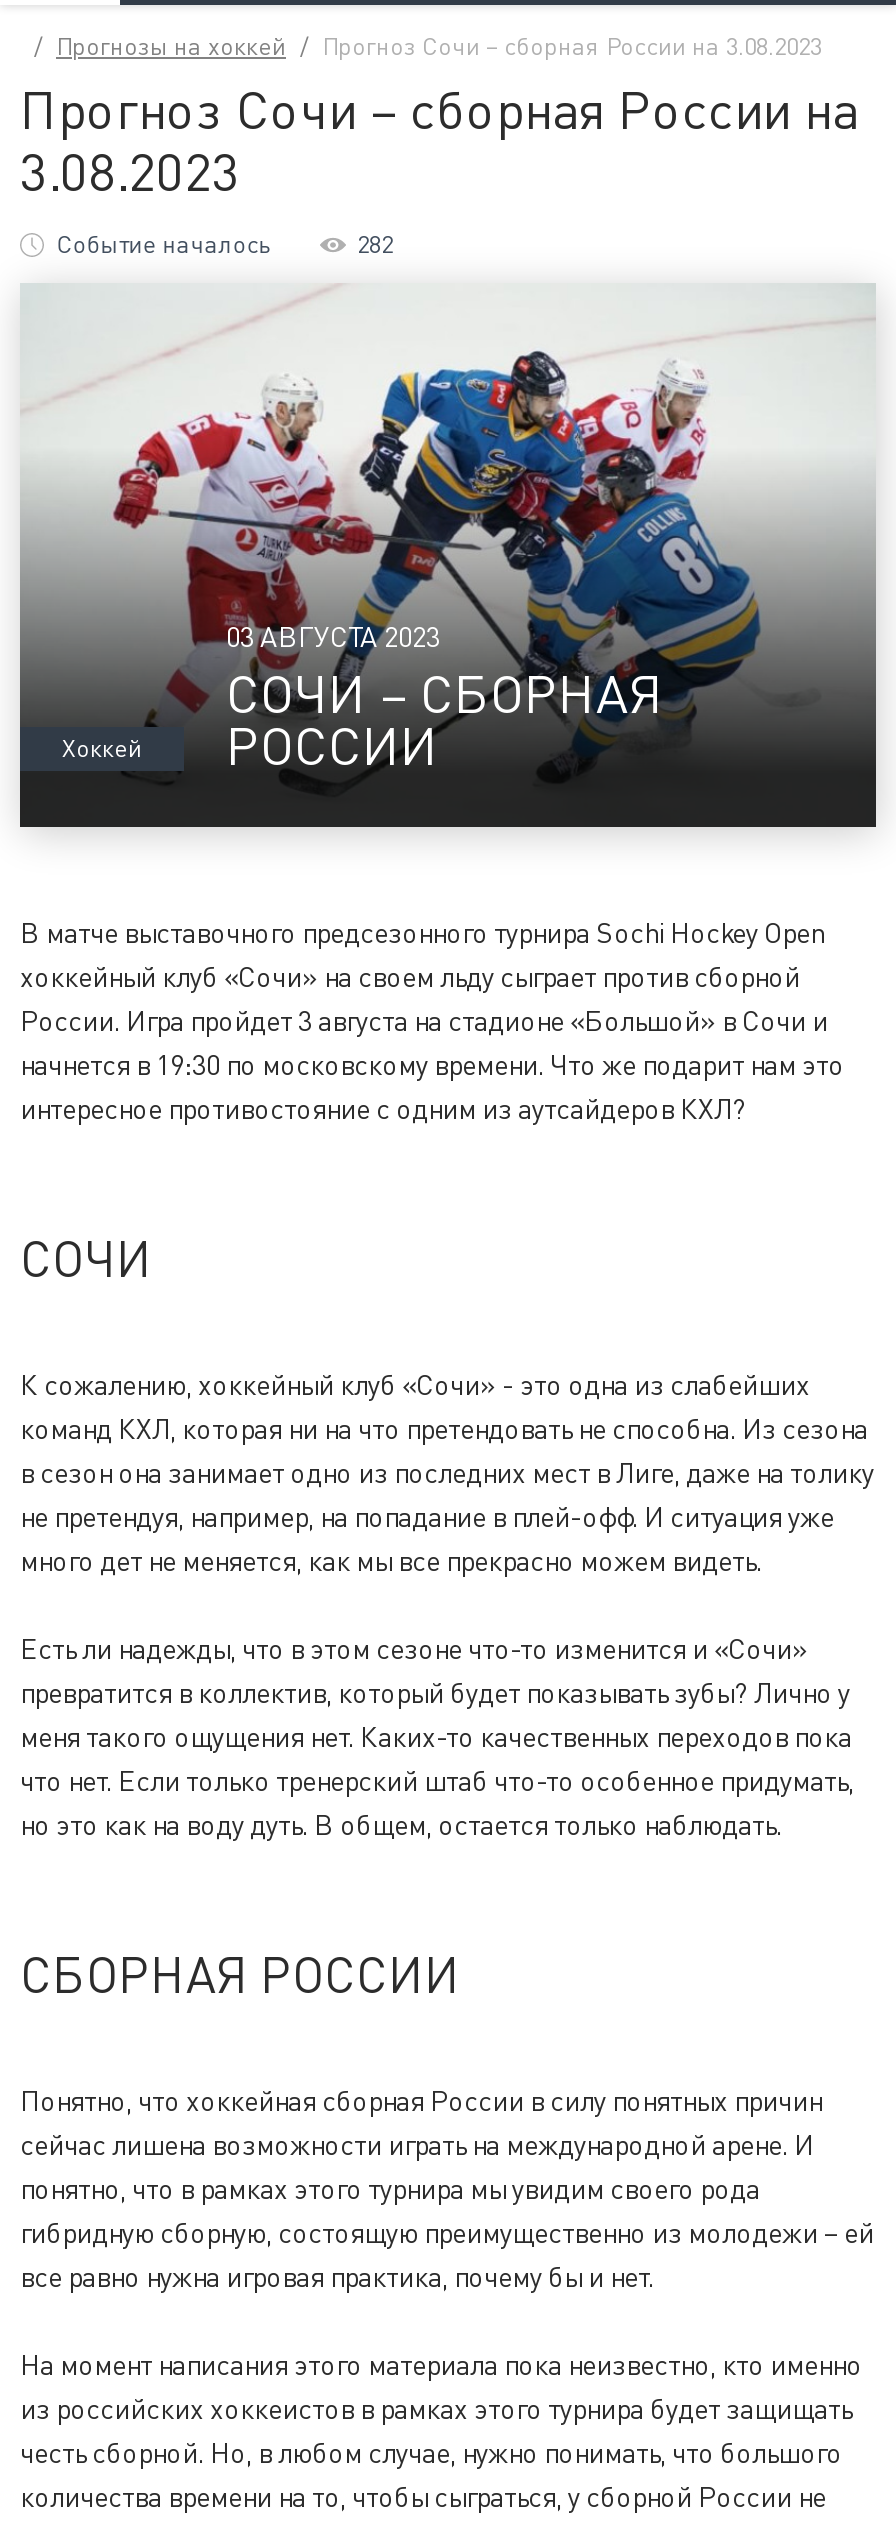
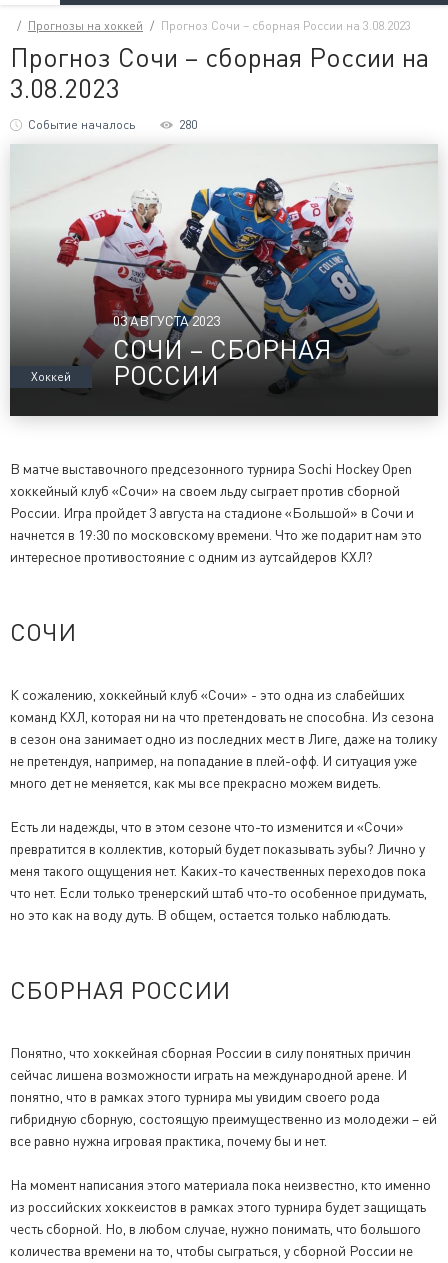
[357,229,393,259] 282 -> [178,117,196,132] 280

